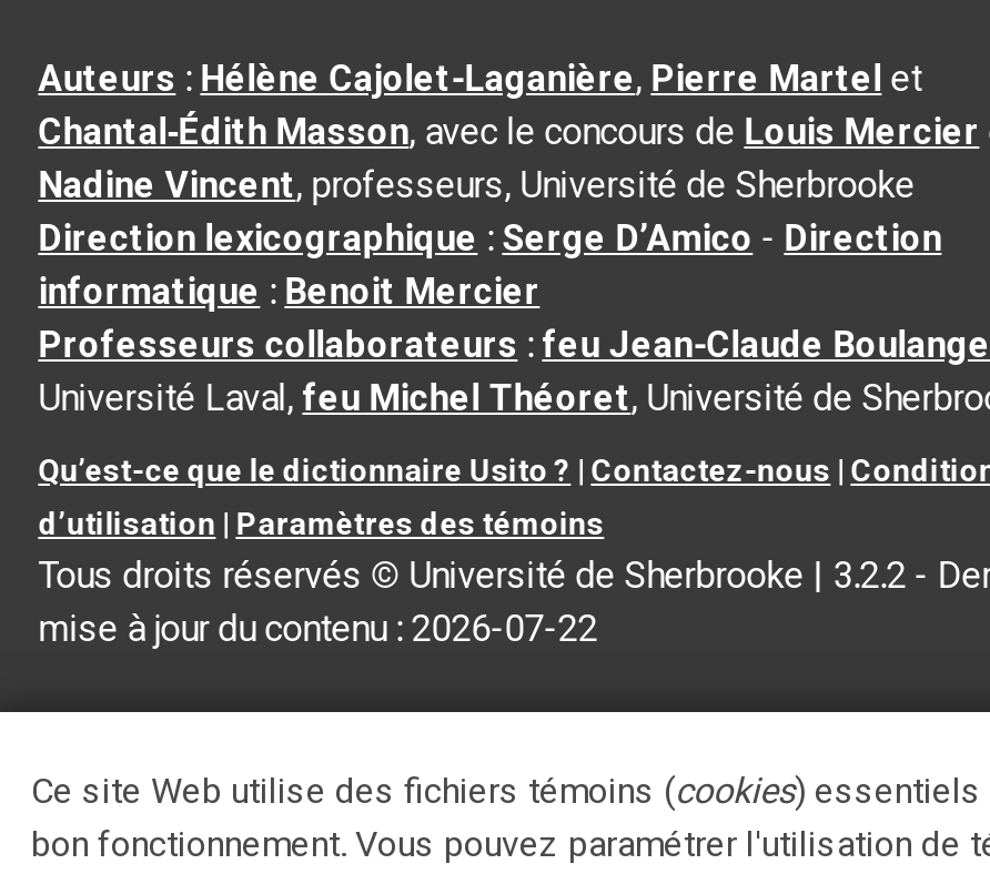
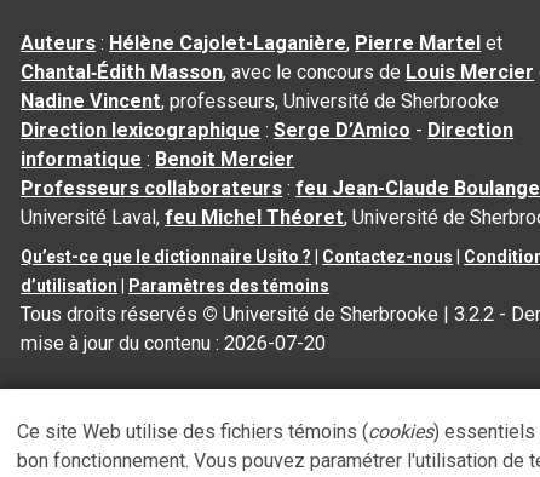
[38,608,598,650] mise à jour du contenu : 2026-07-22 -> [21,332,326,355] mise à jour du contenu : 2026-07-20

